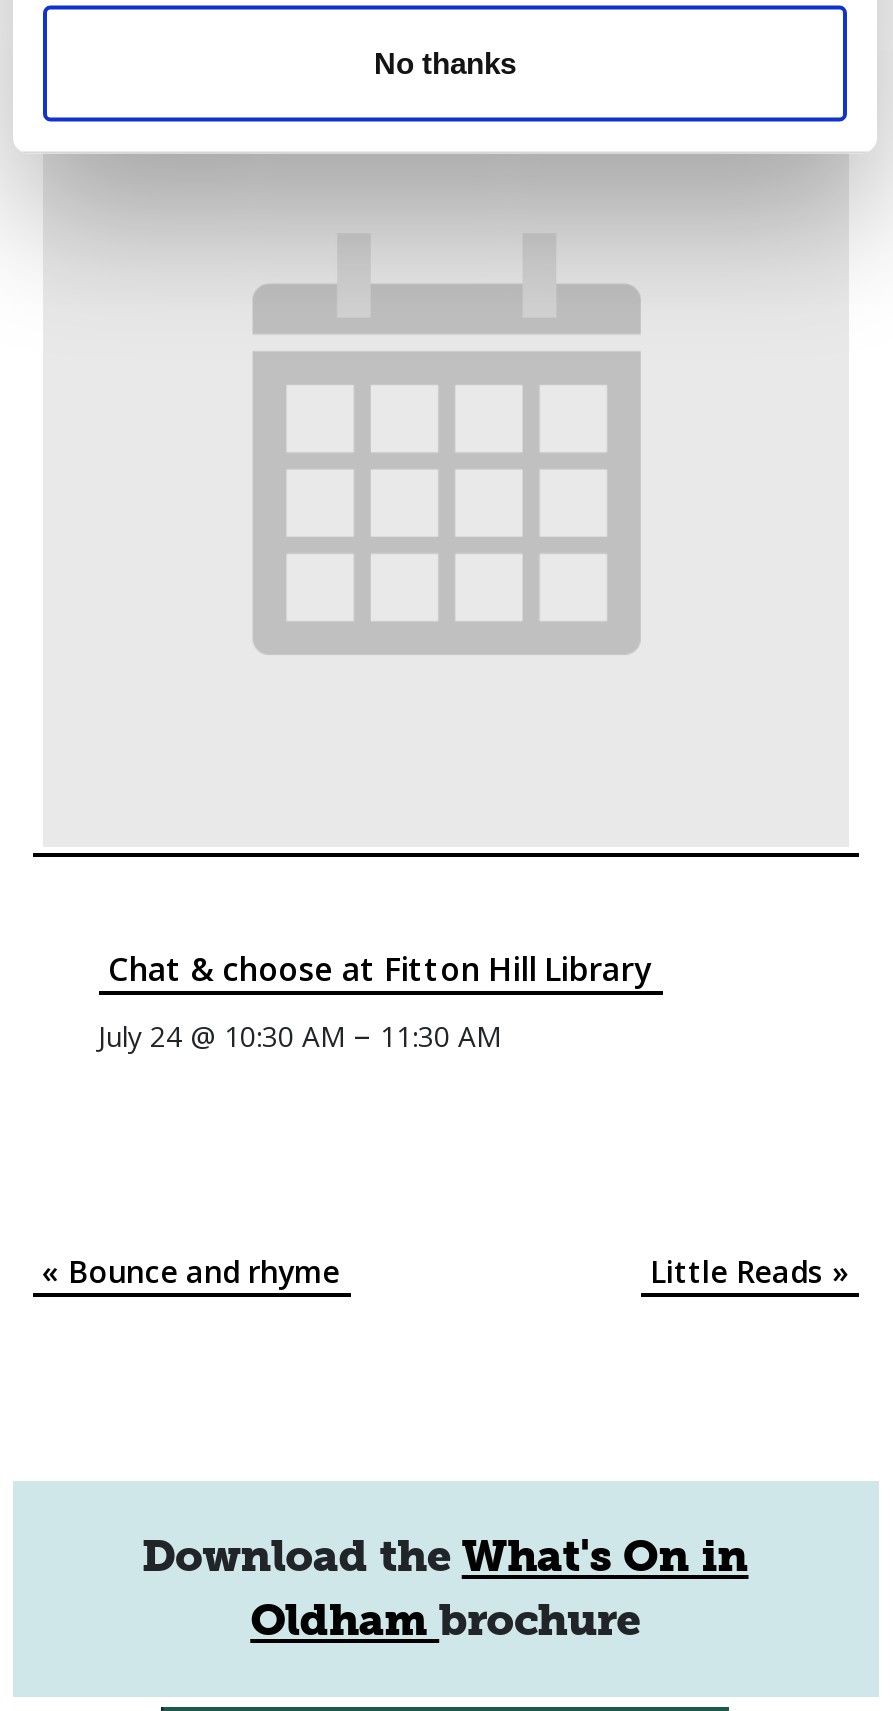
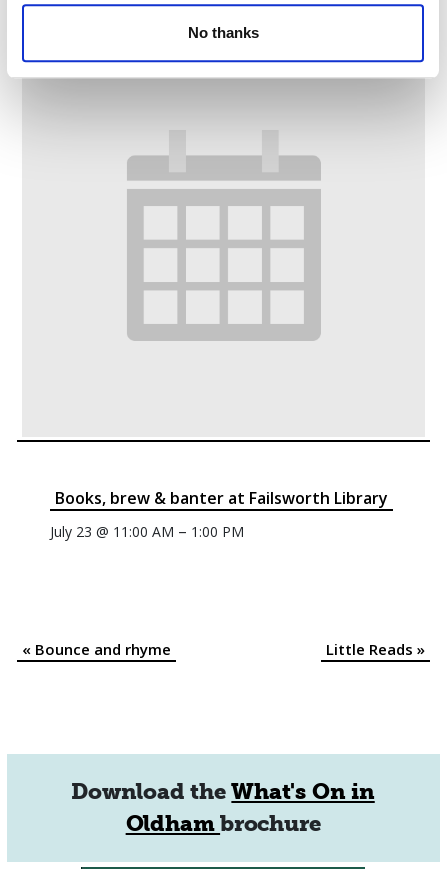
[108,947,652,991] Chat & choose at Fitton Hill Library -> [54,487,387,509] Books, brew & banter at Failsworth Library
[98,1013,502,1057] July 24 @ 10:30 AM – 11:30 AM -> [49,520,243,542] July 23 @ 11:00 AM – 1:00 PM

